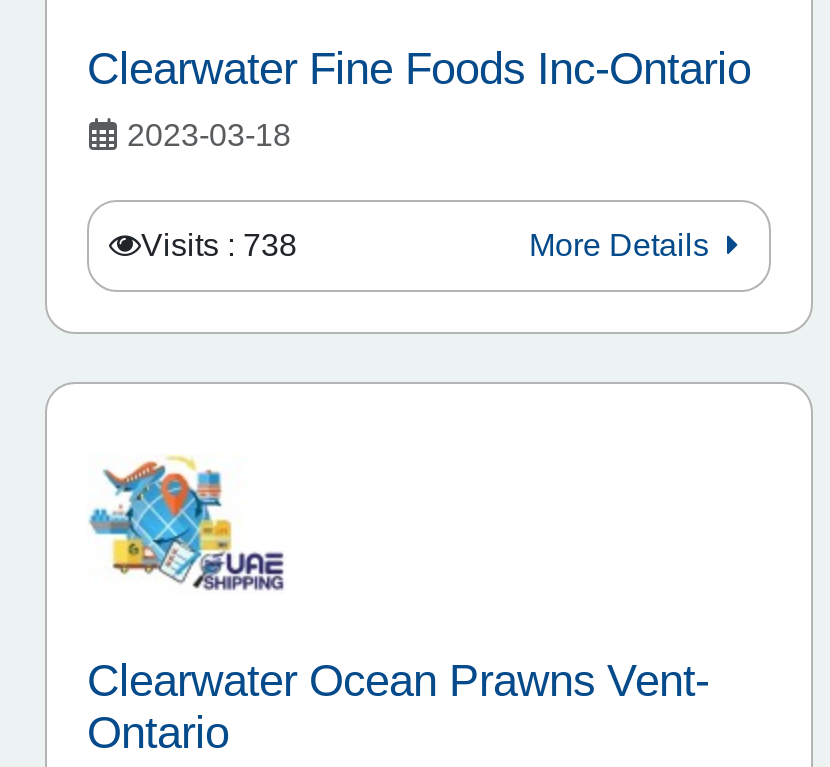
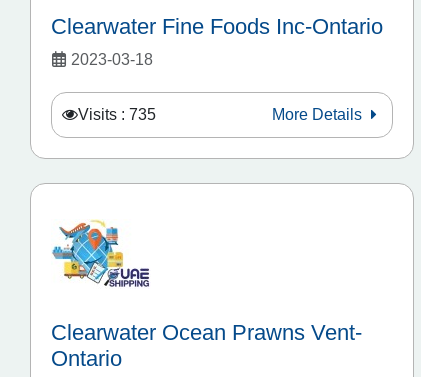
[141,228,297,262] Visits : 738 -> [78,106,156,123] Visits : 735

